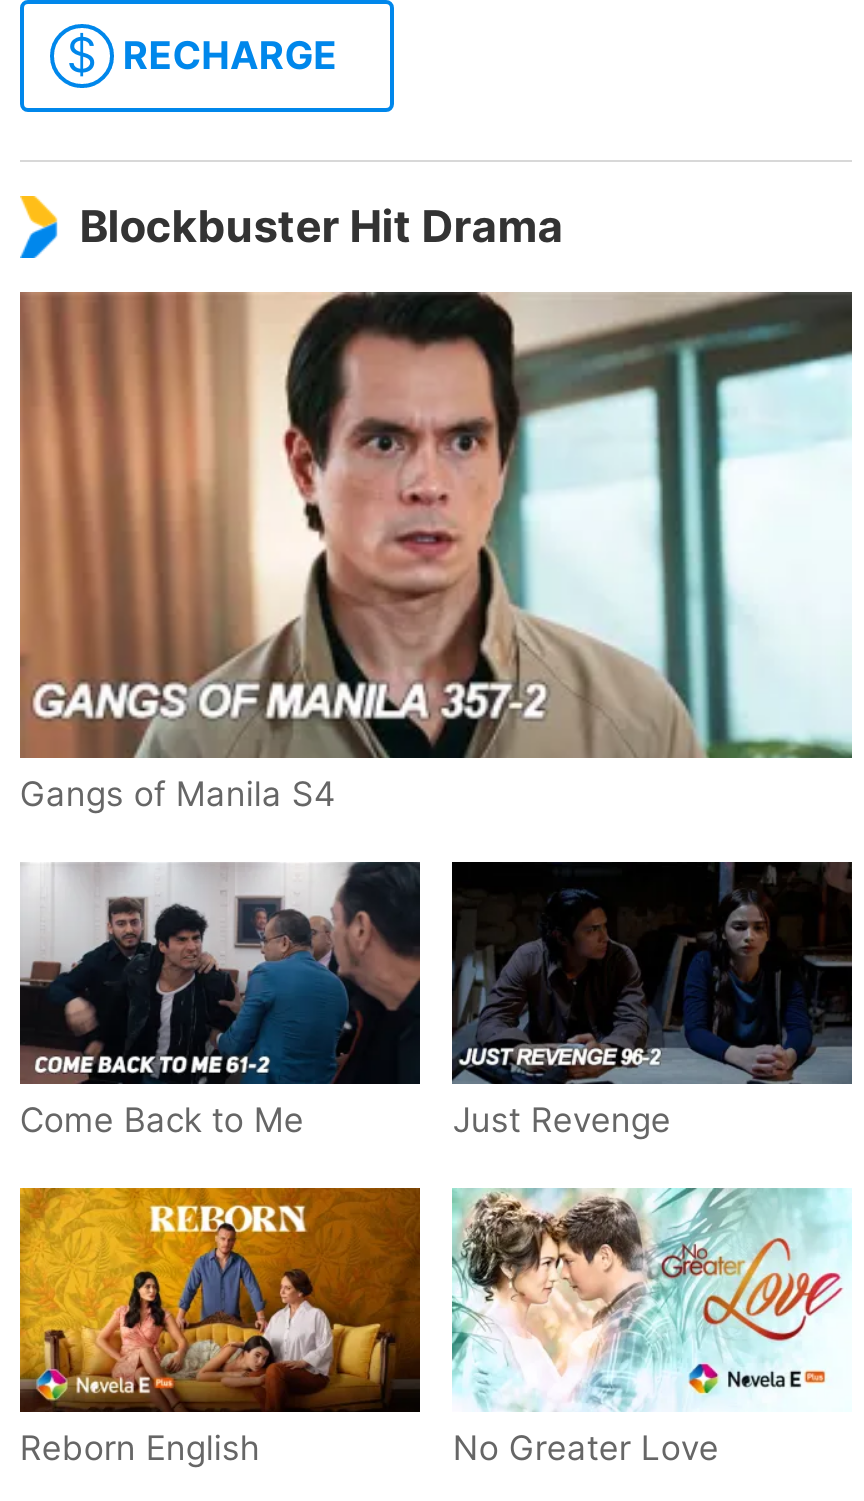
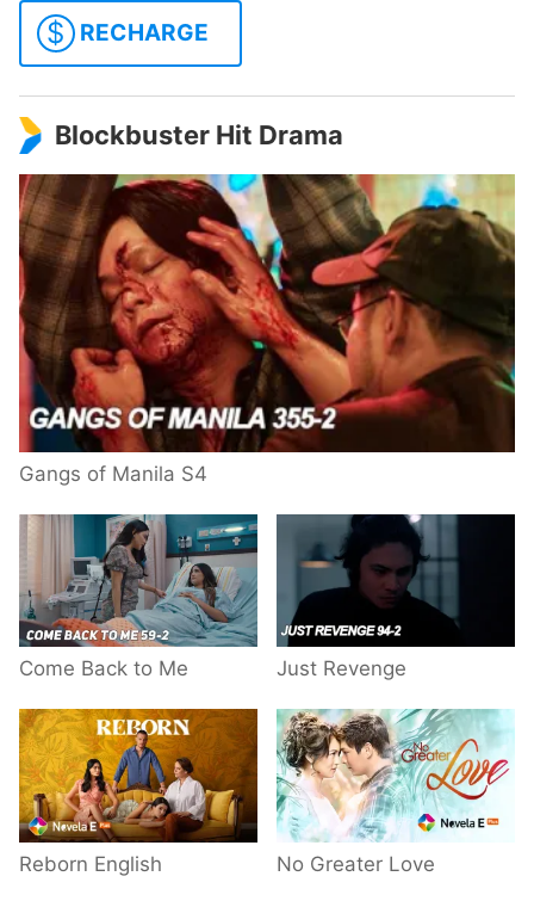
[18,290,854,760] [image] -> [18,173,516,453] [image]
[20,862,422,1086] [image] -> [19,513,259,648] [image]
[450,860,854,1086] [image] -> [275,513,516,648] [image]

